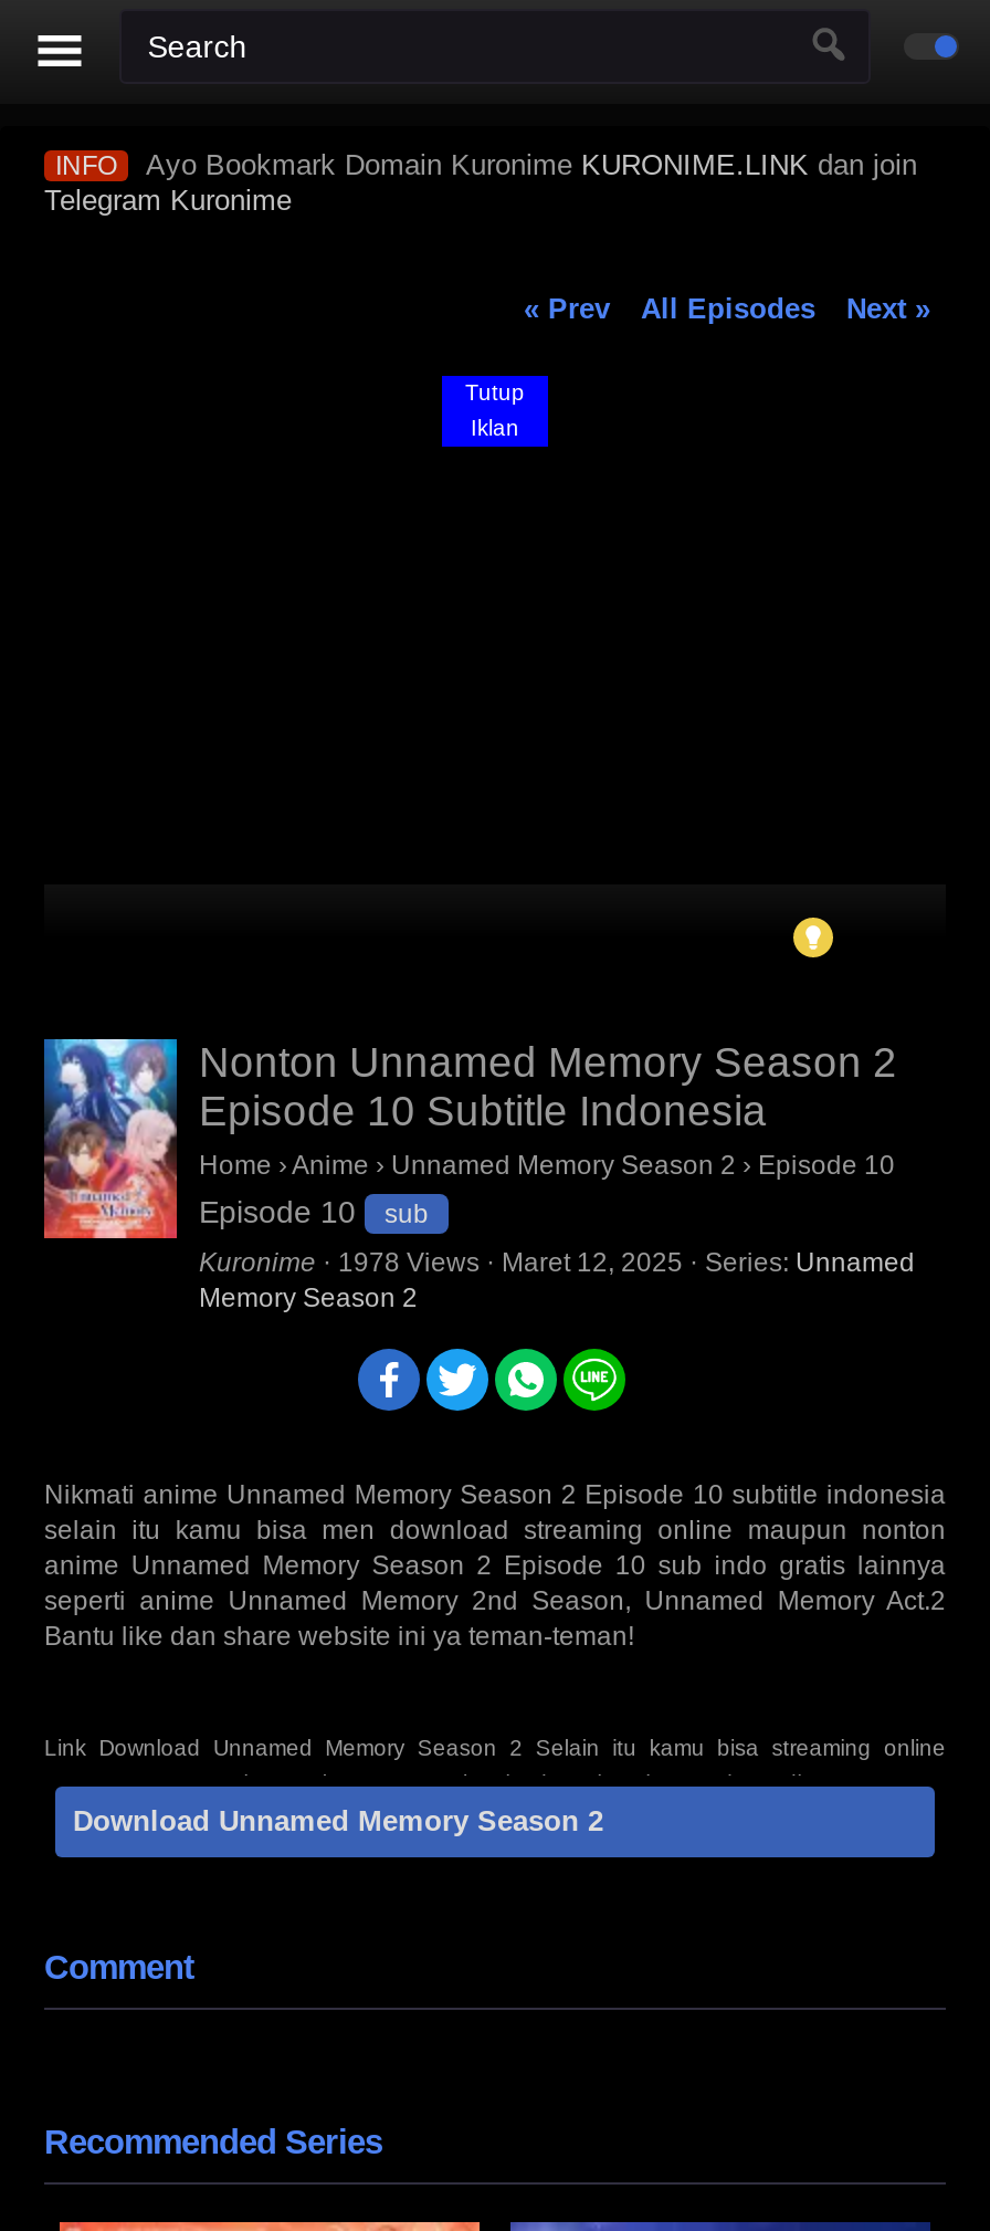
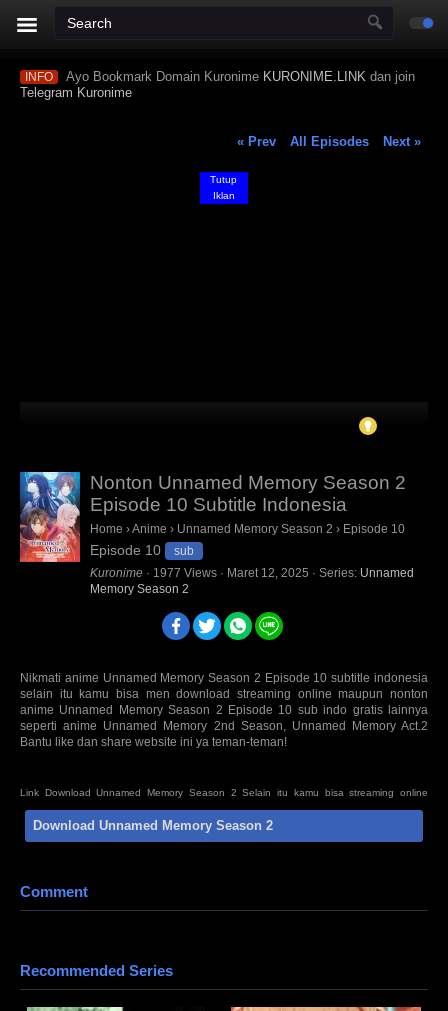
[199,1247,915,1278] Kuronime · 1978 Views · Maret 12, 2025 · Series: Unnamed -> [90,566,414,580] Kuronime · 1977 Views · Maret 12, 2025 · Series: Unnamed

